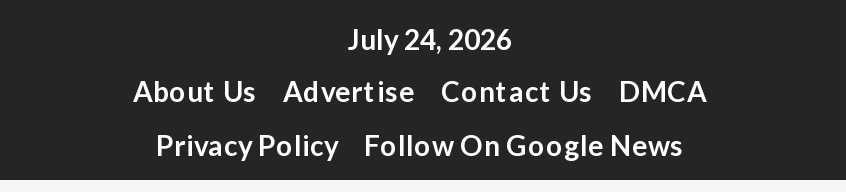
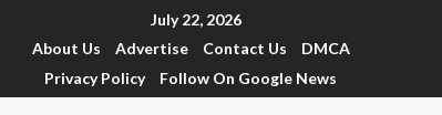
[348,23,512,57] July 24, 2026 -> [151,10,241,29] July 22, 2026

